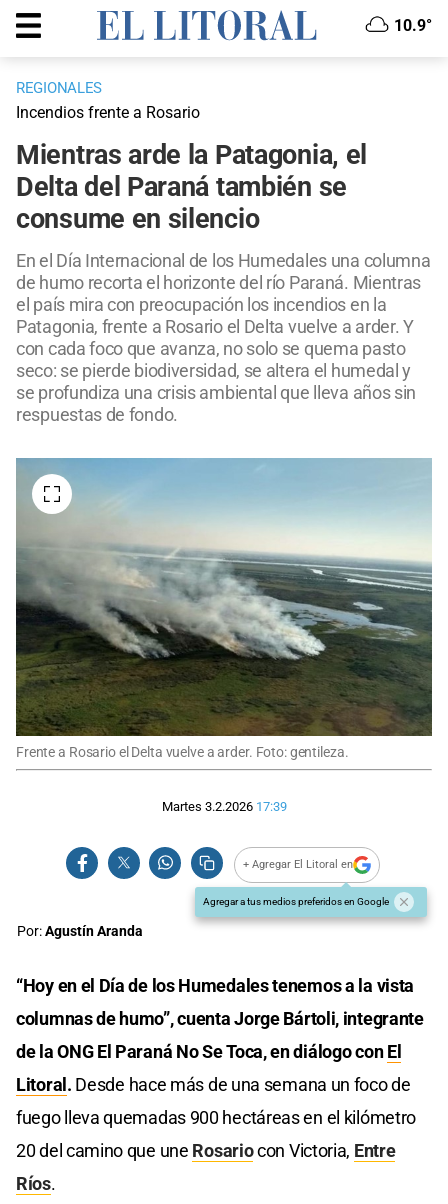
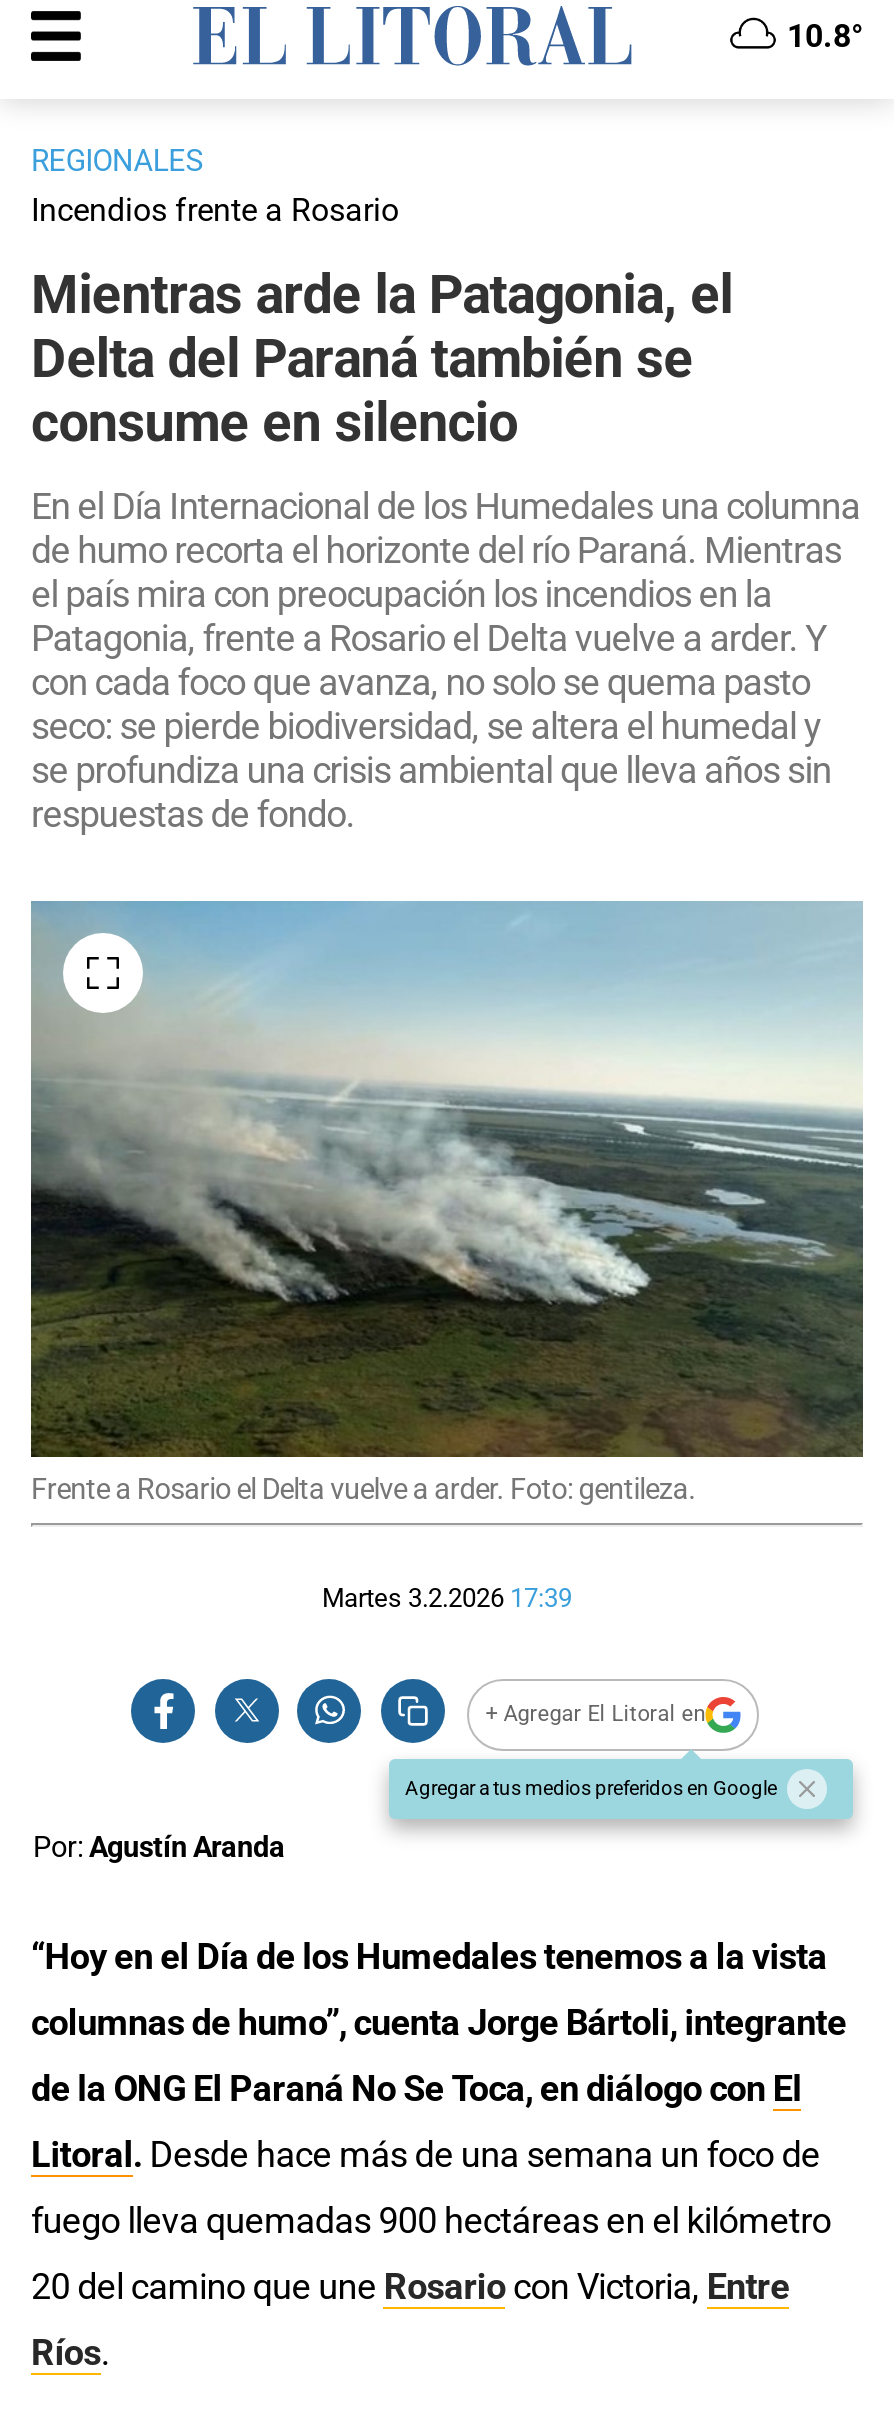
[394,15,432,34] 10.9° -> [787,16,863,54] 10.8°

